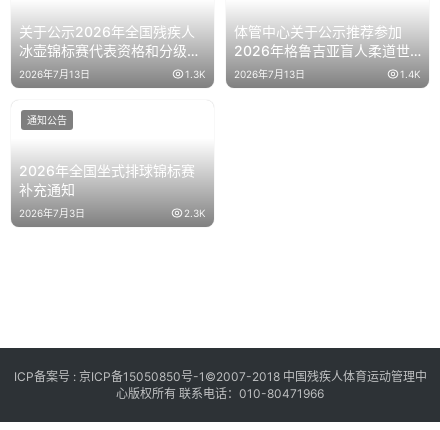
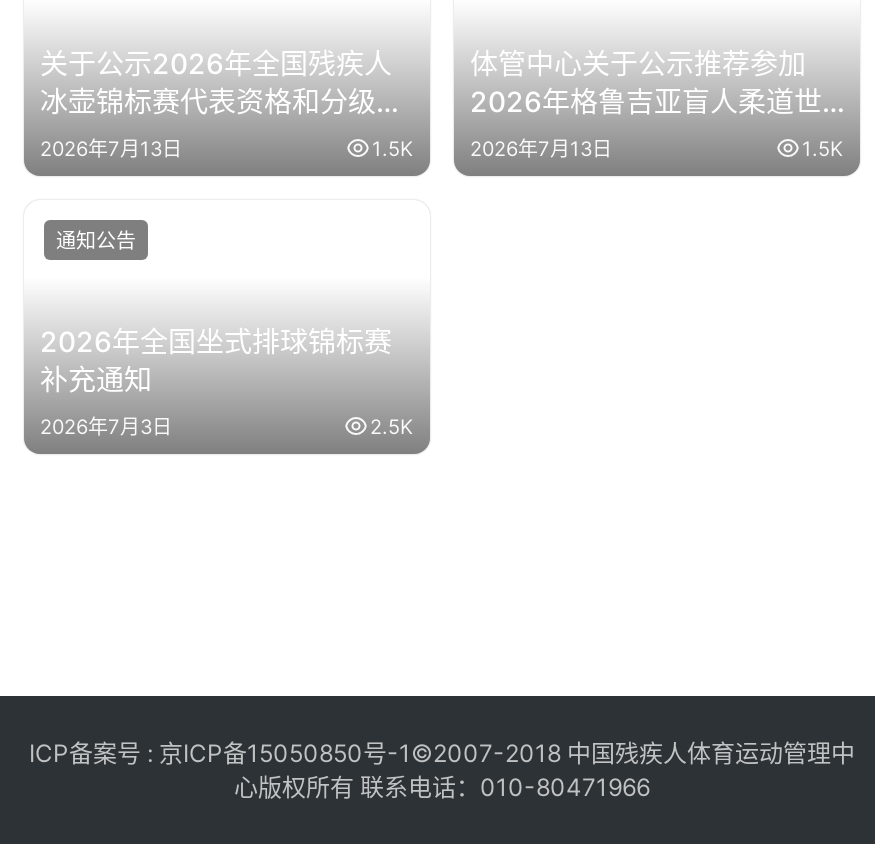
[185,68,206,80] 1.3K -> [372,136,414,160] 1.5K
[400,68,421,80] 1.4K -> [802,136,844,160] 1.5K
[184,207,206,219] 2.3K -> [370,413,414,437] 2.5K

